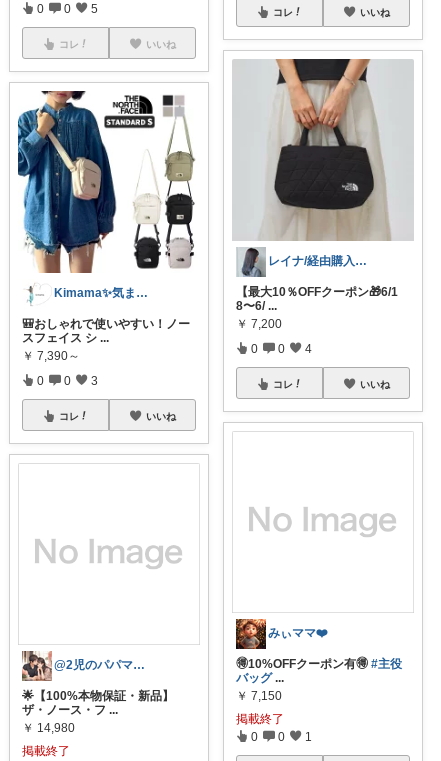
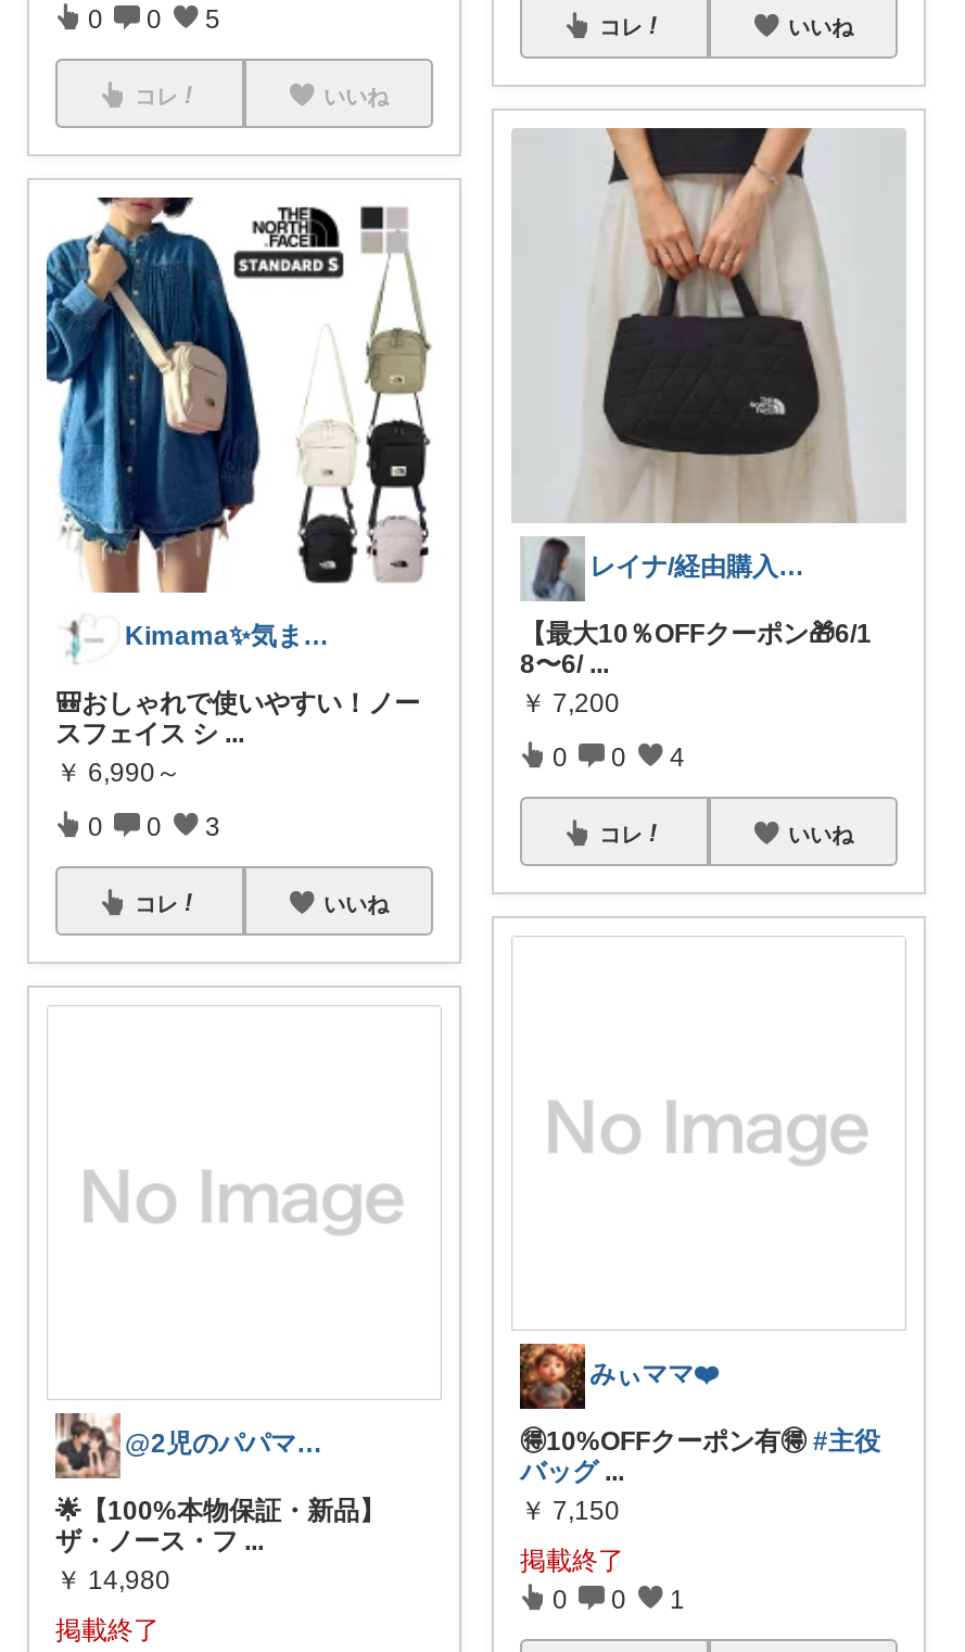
[22,349,80,363] ￥ 7,390～ -> [55,757,181,788] ￥ 6,990～

